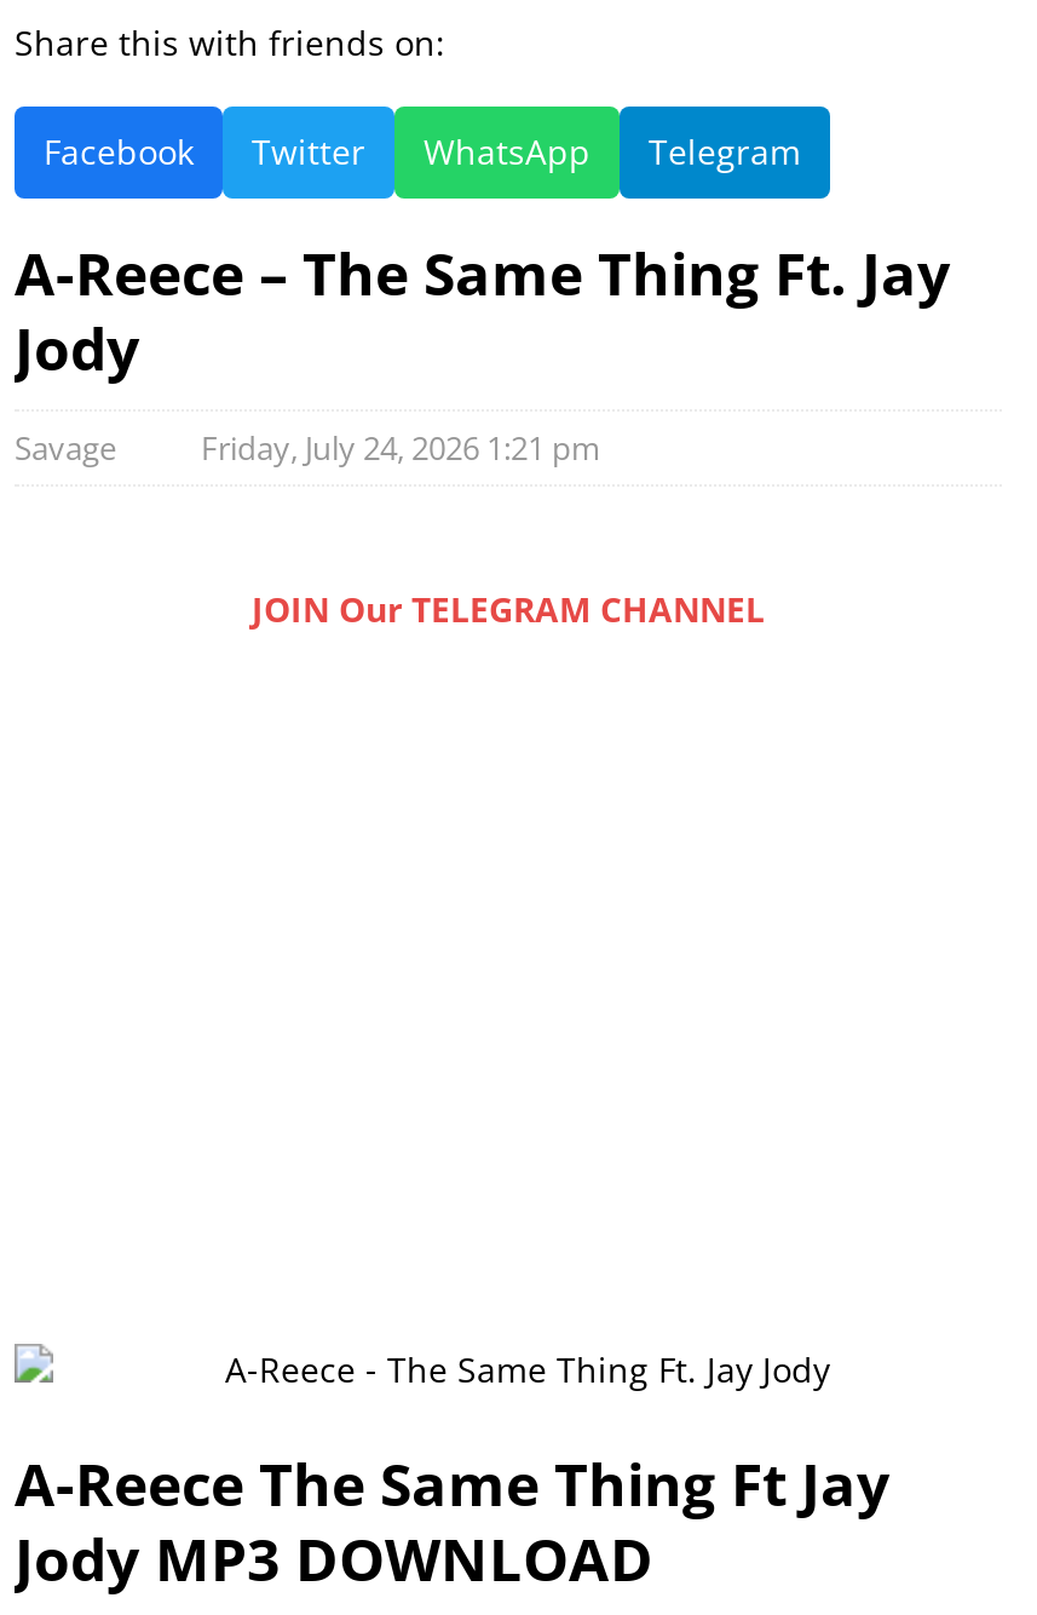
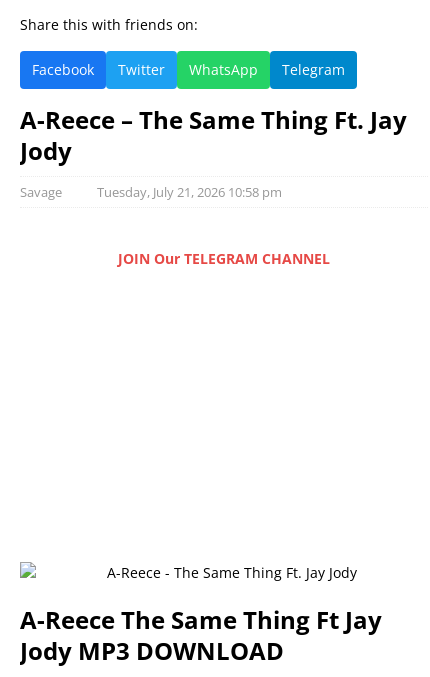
[194,426,600,470] Friday, July 24, 2026 1:21 pm -> [94,183,282,201] Tuesday, July 21, 2026 10:58 pm

